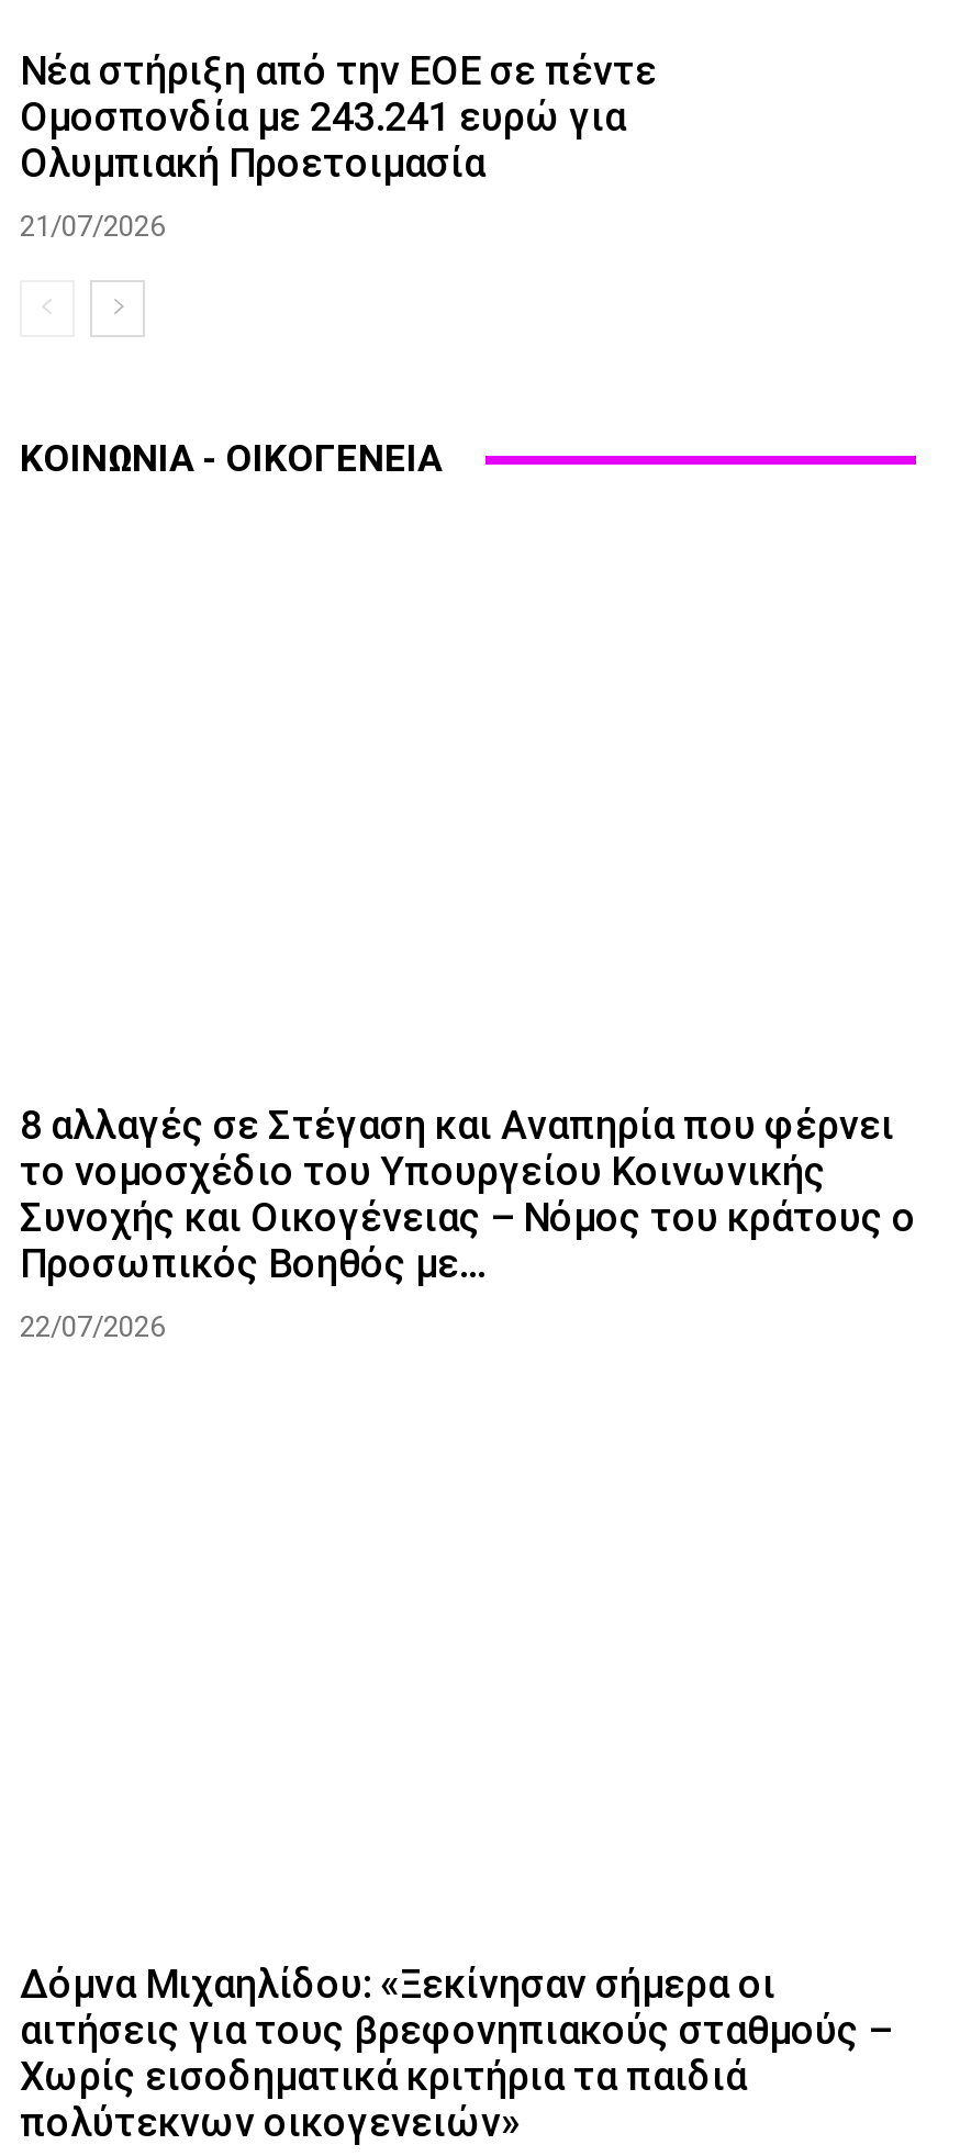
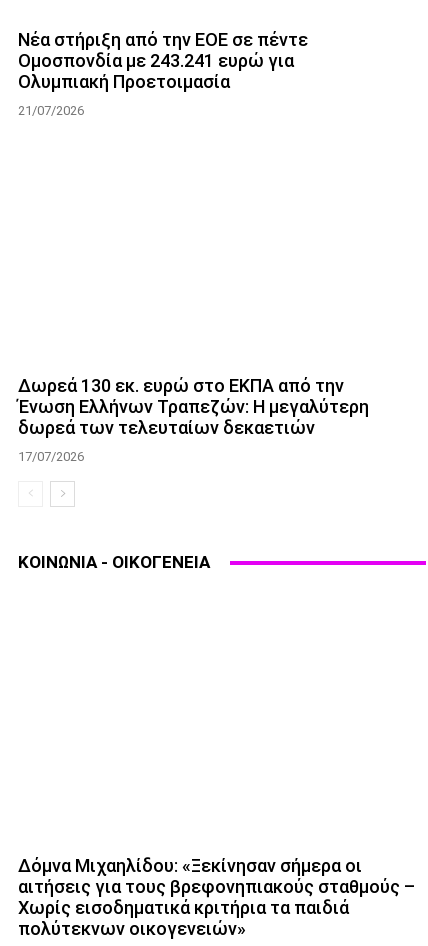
none -> [18,375,369,464] Δωρεά 130 εκ. ευρώ στο ΕΚΠΑ από την | Ένωση Ελλήνων Τραπεζών: Η μεγαλύτερη | δωρεά των τελευταίων δεκαετιών | 17/07/2026
moved [20,437,442,481] -> [18,552,210,572]: ΚΟΙΝΩΝΙΑ - ΟΙΚΟΓΕΝΕΙΑ
[20,1102,916,1344] 8 αλλαγές σε Στέγαση και Αναπηρία που φέρνει | το νομοσχέδιο του Υπουργείου Κοινωνικής | Συνοχής και Οικογένειας – Νόμος του κράτους ο | Προσωπικός Βοηθός με... | 22/07/2026 -> none

